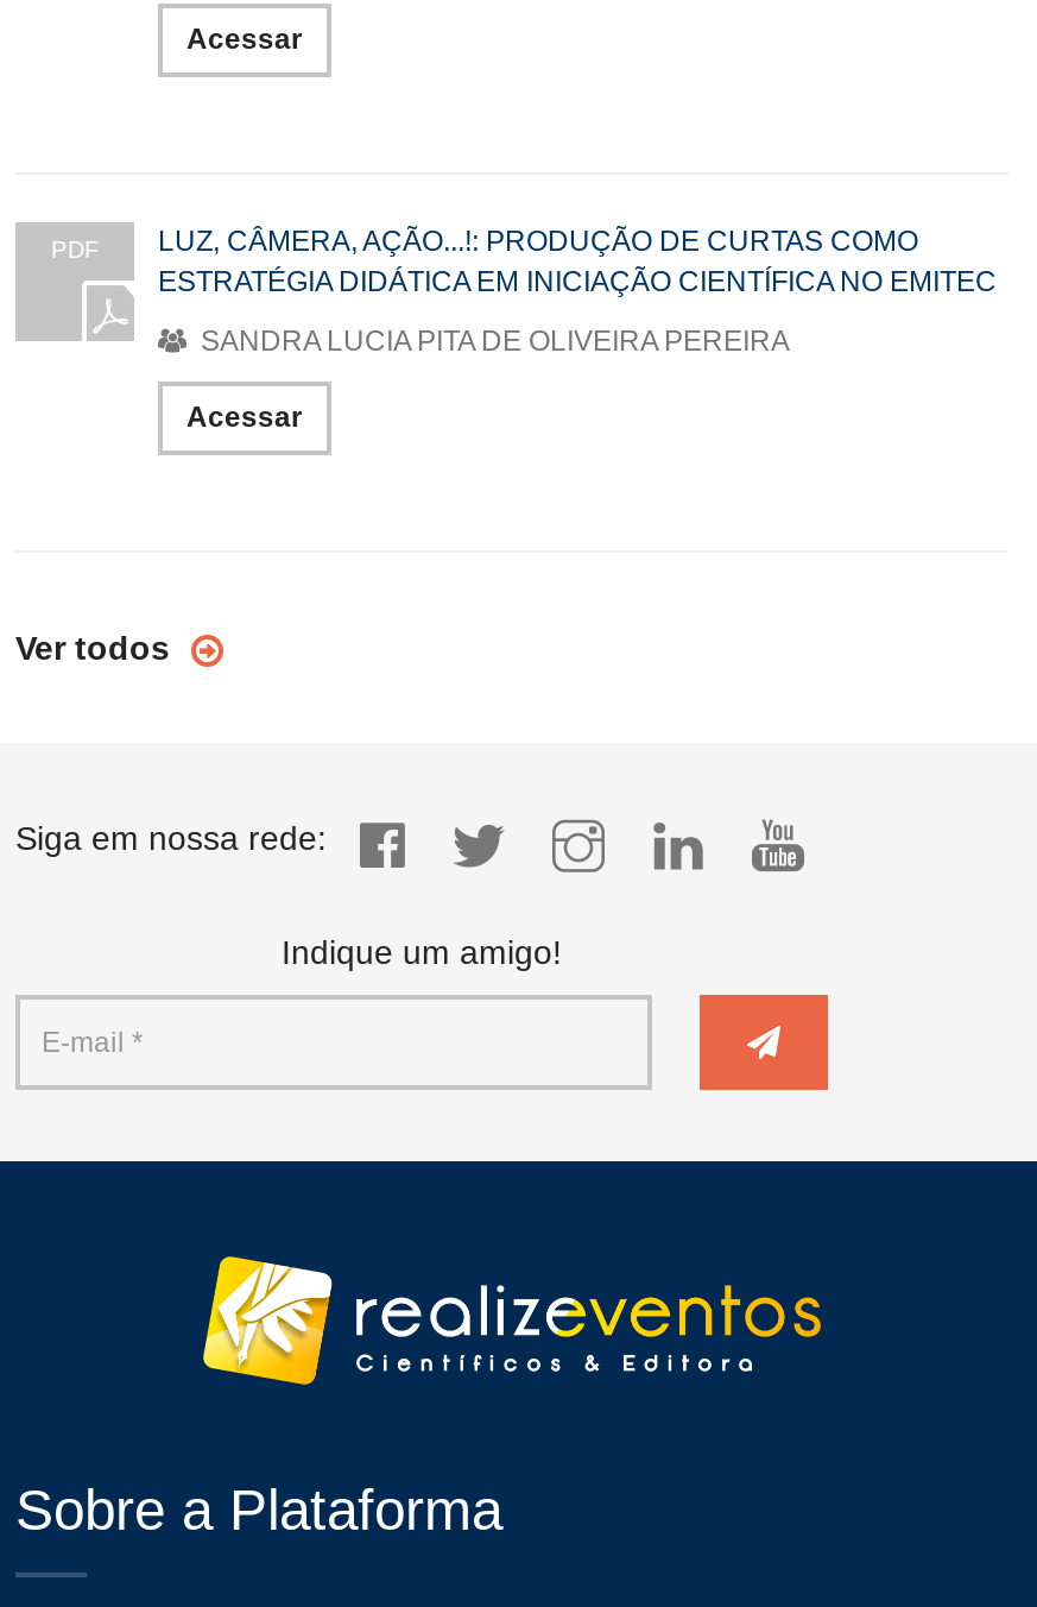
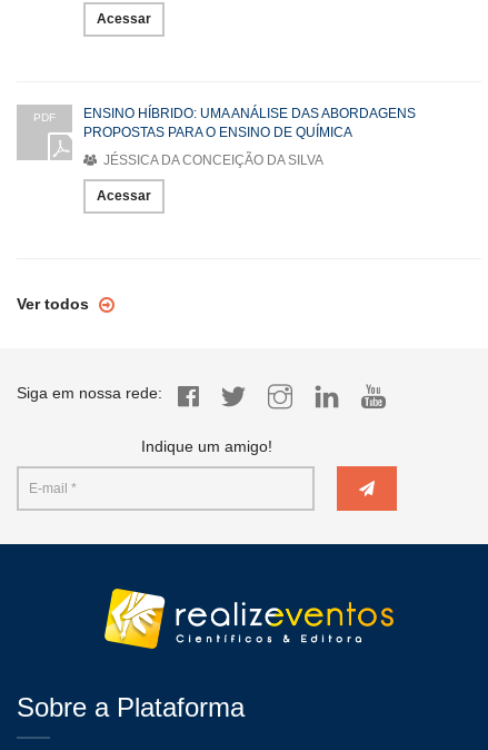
[158,224,997,297] LUZ, CÂMERA, AÇÃO...!: PRODUÇÃO DE CURTAS COMO | ESTRATÉGIA DIDÁTICA EM INICIAÇÃO CIENTÍFICA NO EMITEC -> [83,105,416,140] ENSINO HÍBRIDO: UMA ANÁLISE DAS ABORDAGENS | PROPOSTAS PARA O ENSINO DE QUÍMICA
[194,324,790,357] SANDRA LUCIA PITA DE OLIVEIRA PEREIRA -> [100,152,323,168] JÉSSICA DA CONCEIÇÃO DA SILVA

